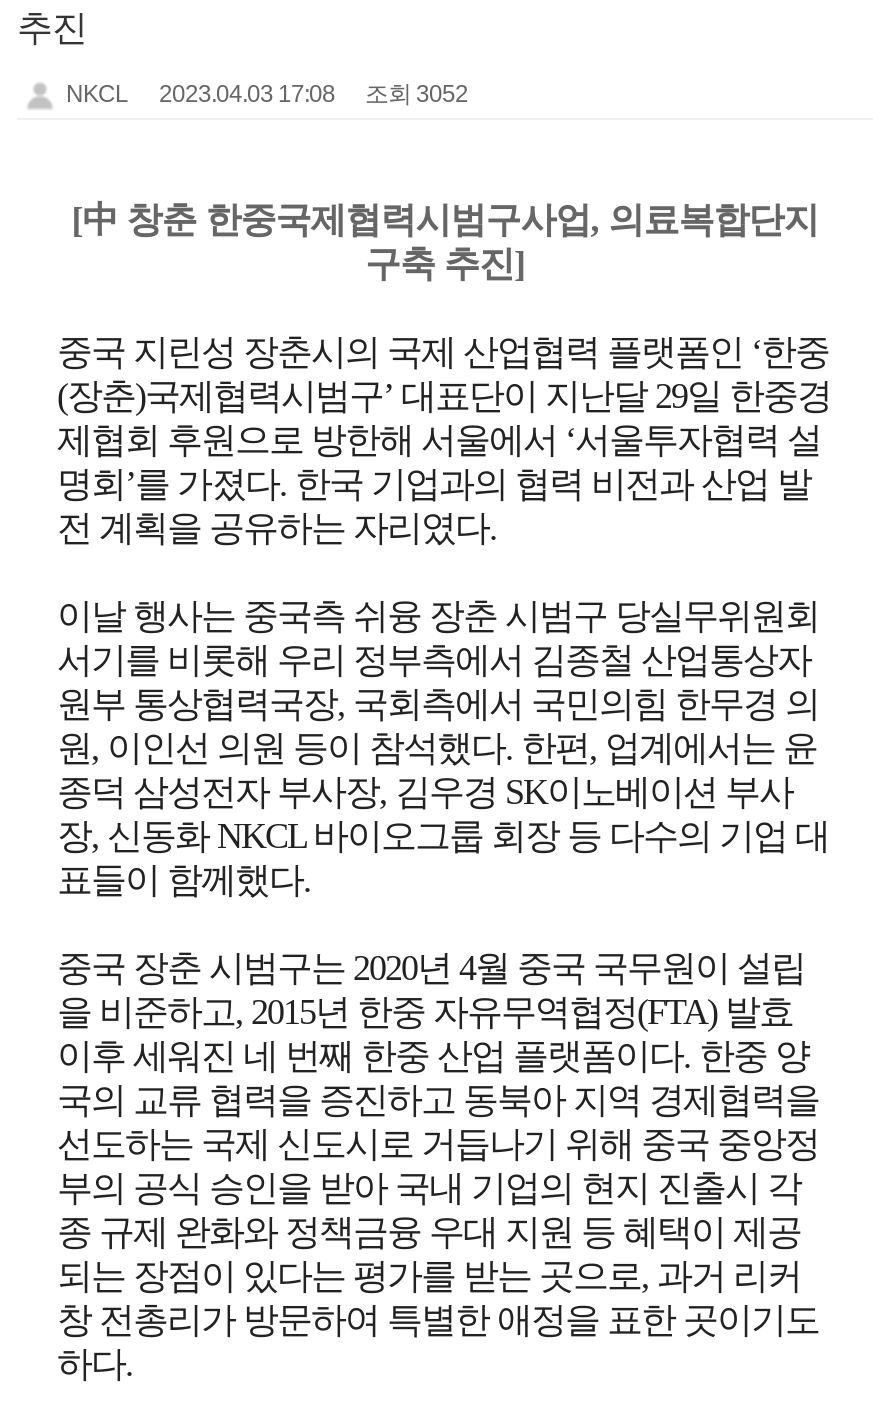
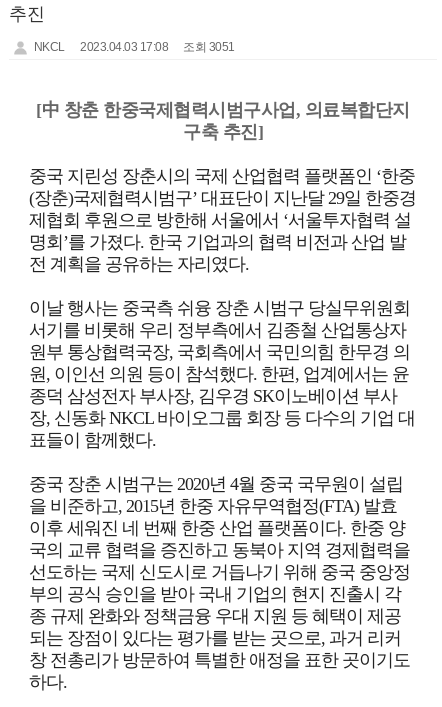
[61,80,468,108] NKCL 2023.04.03 17:08 조회 3052 -> [31,40,234,54] NKCL 2023.04.03 17:08 조회 3051

